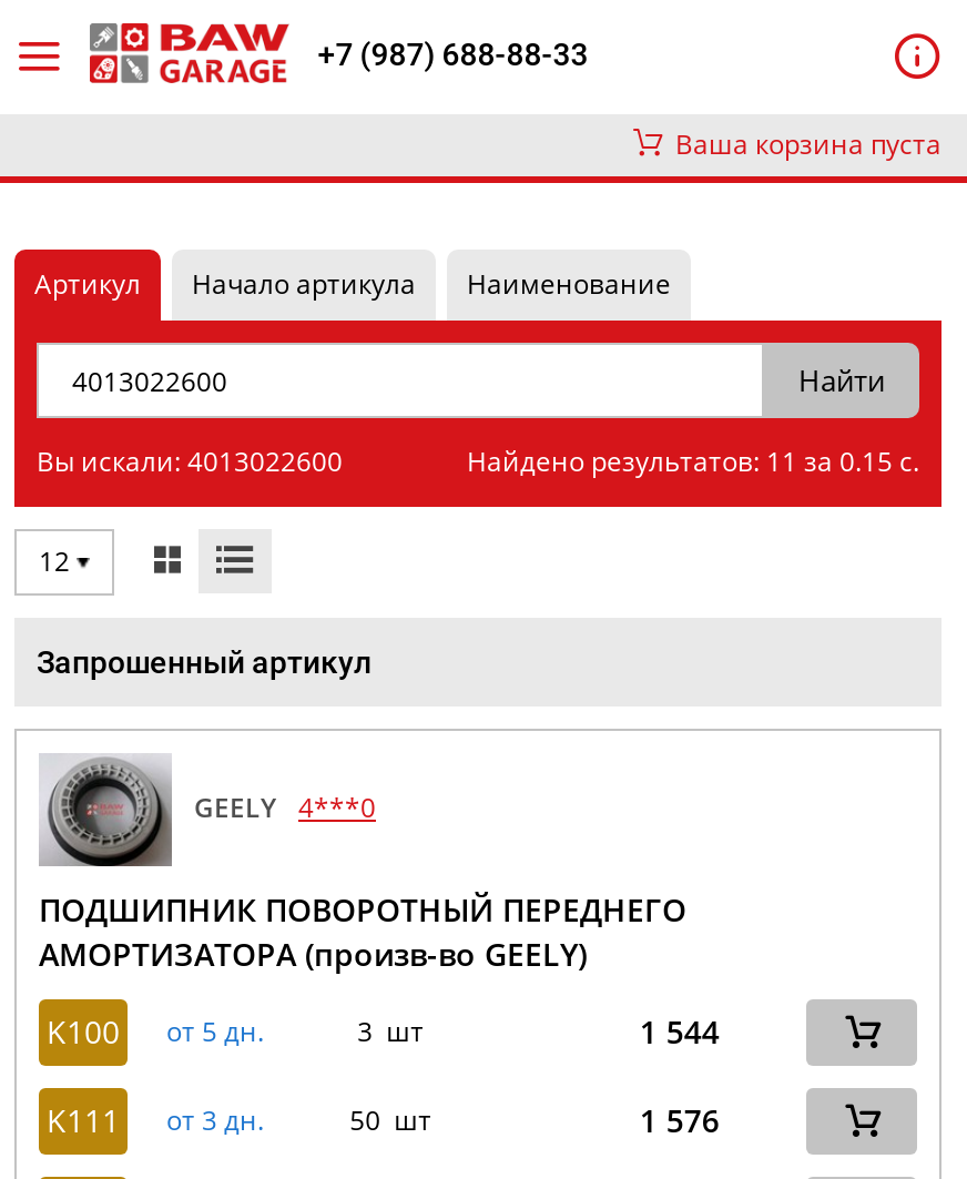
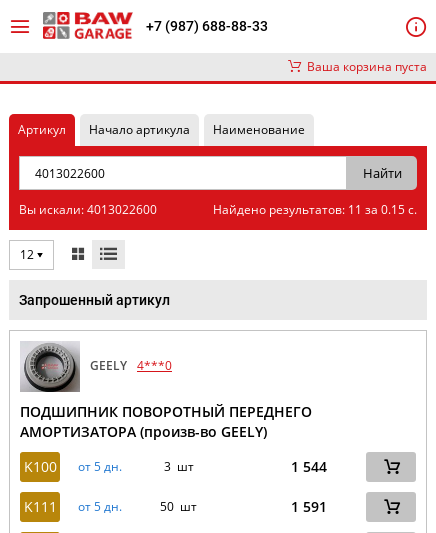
[47,1099,264,1141] K111 от 3 дн. -> [23,497,121,516] K111 от 5 дн.
[640,1099,719,1141] 1 576 -> [291,497,327,516] 1 591

